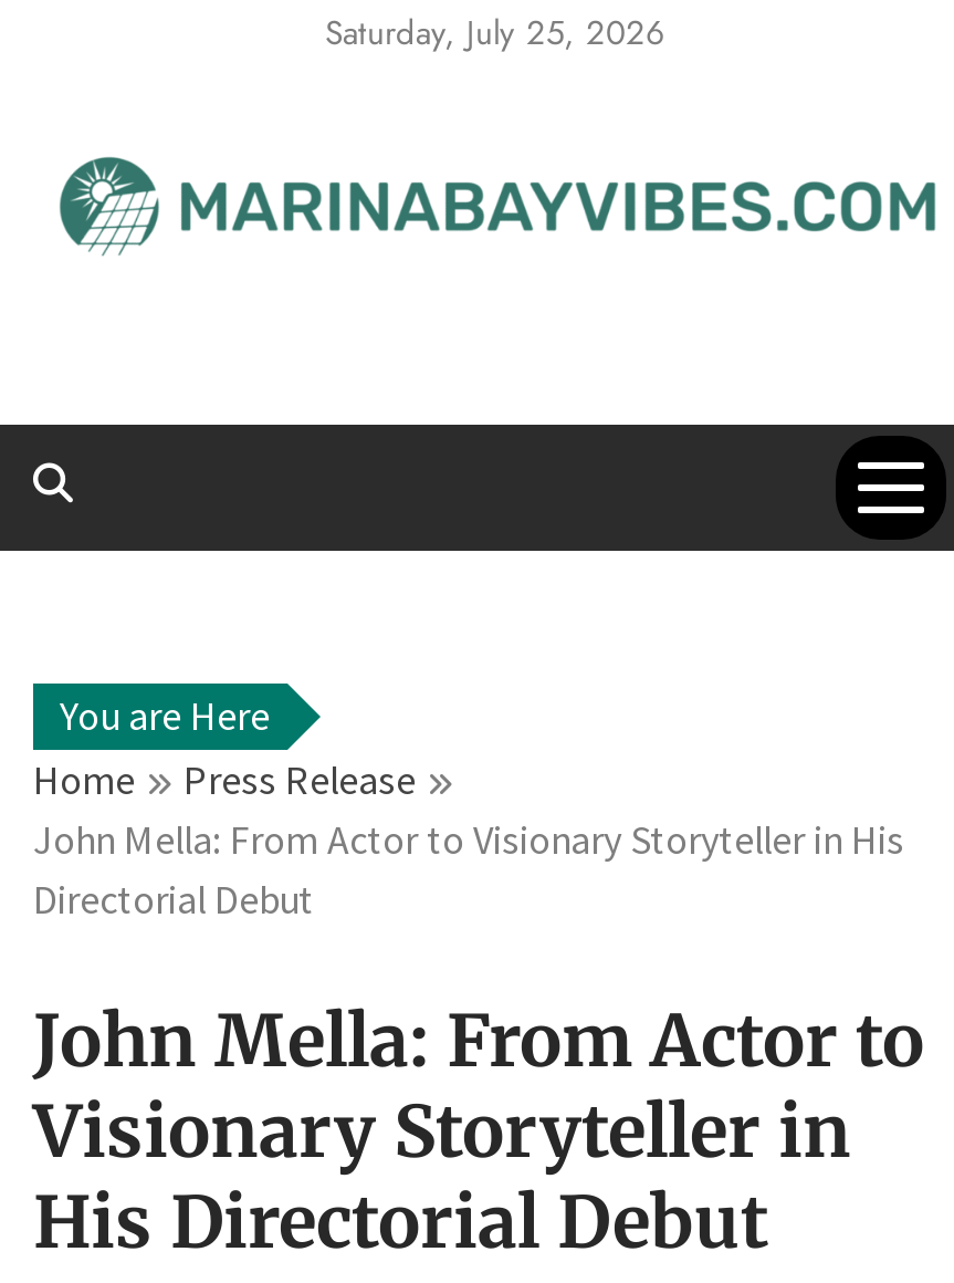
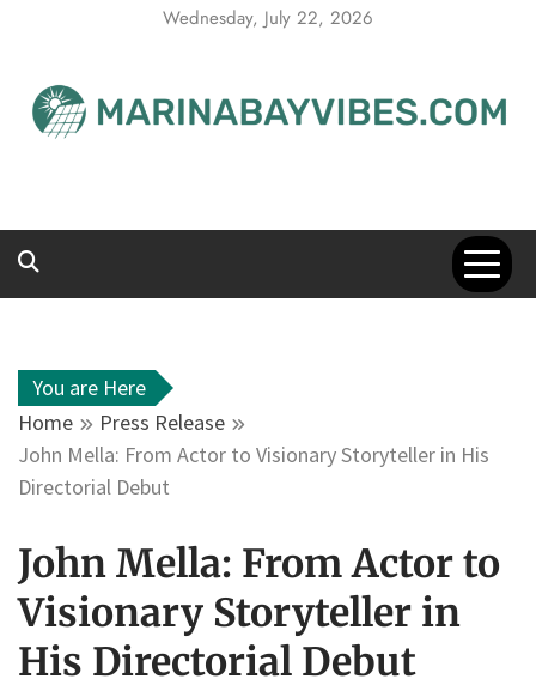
[325,9,665,58] Saturday, July 25, 2026 -> [163,5,373,31] Wednesday, July 22, 2026

